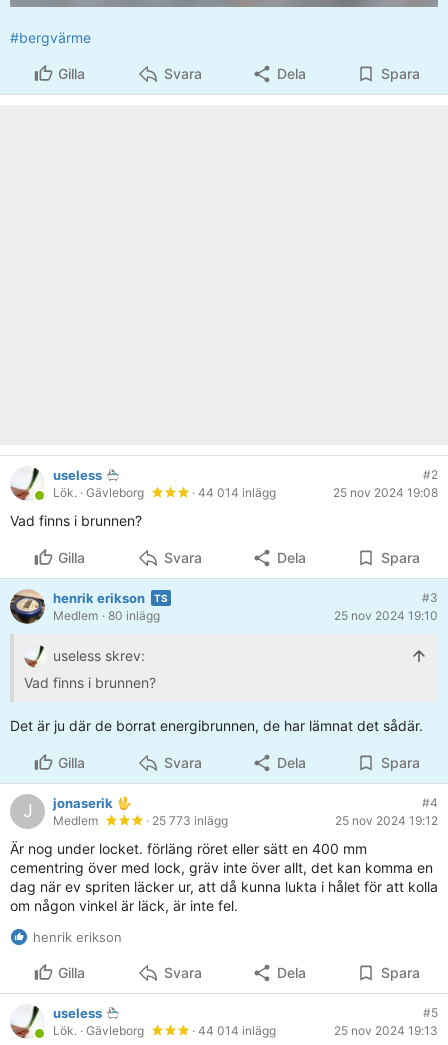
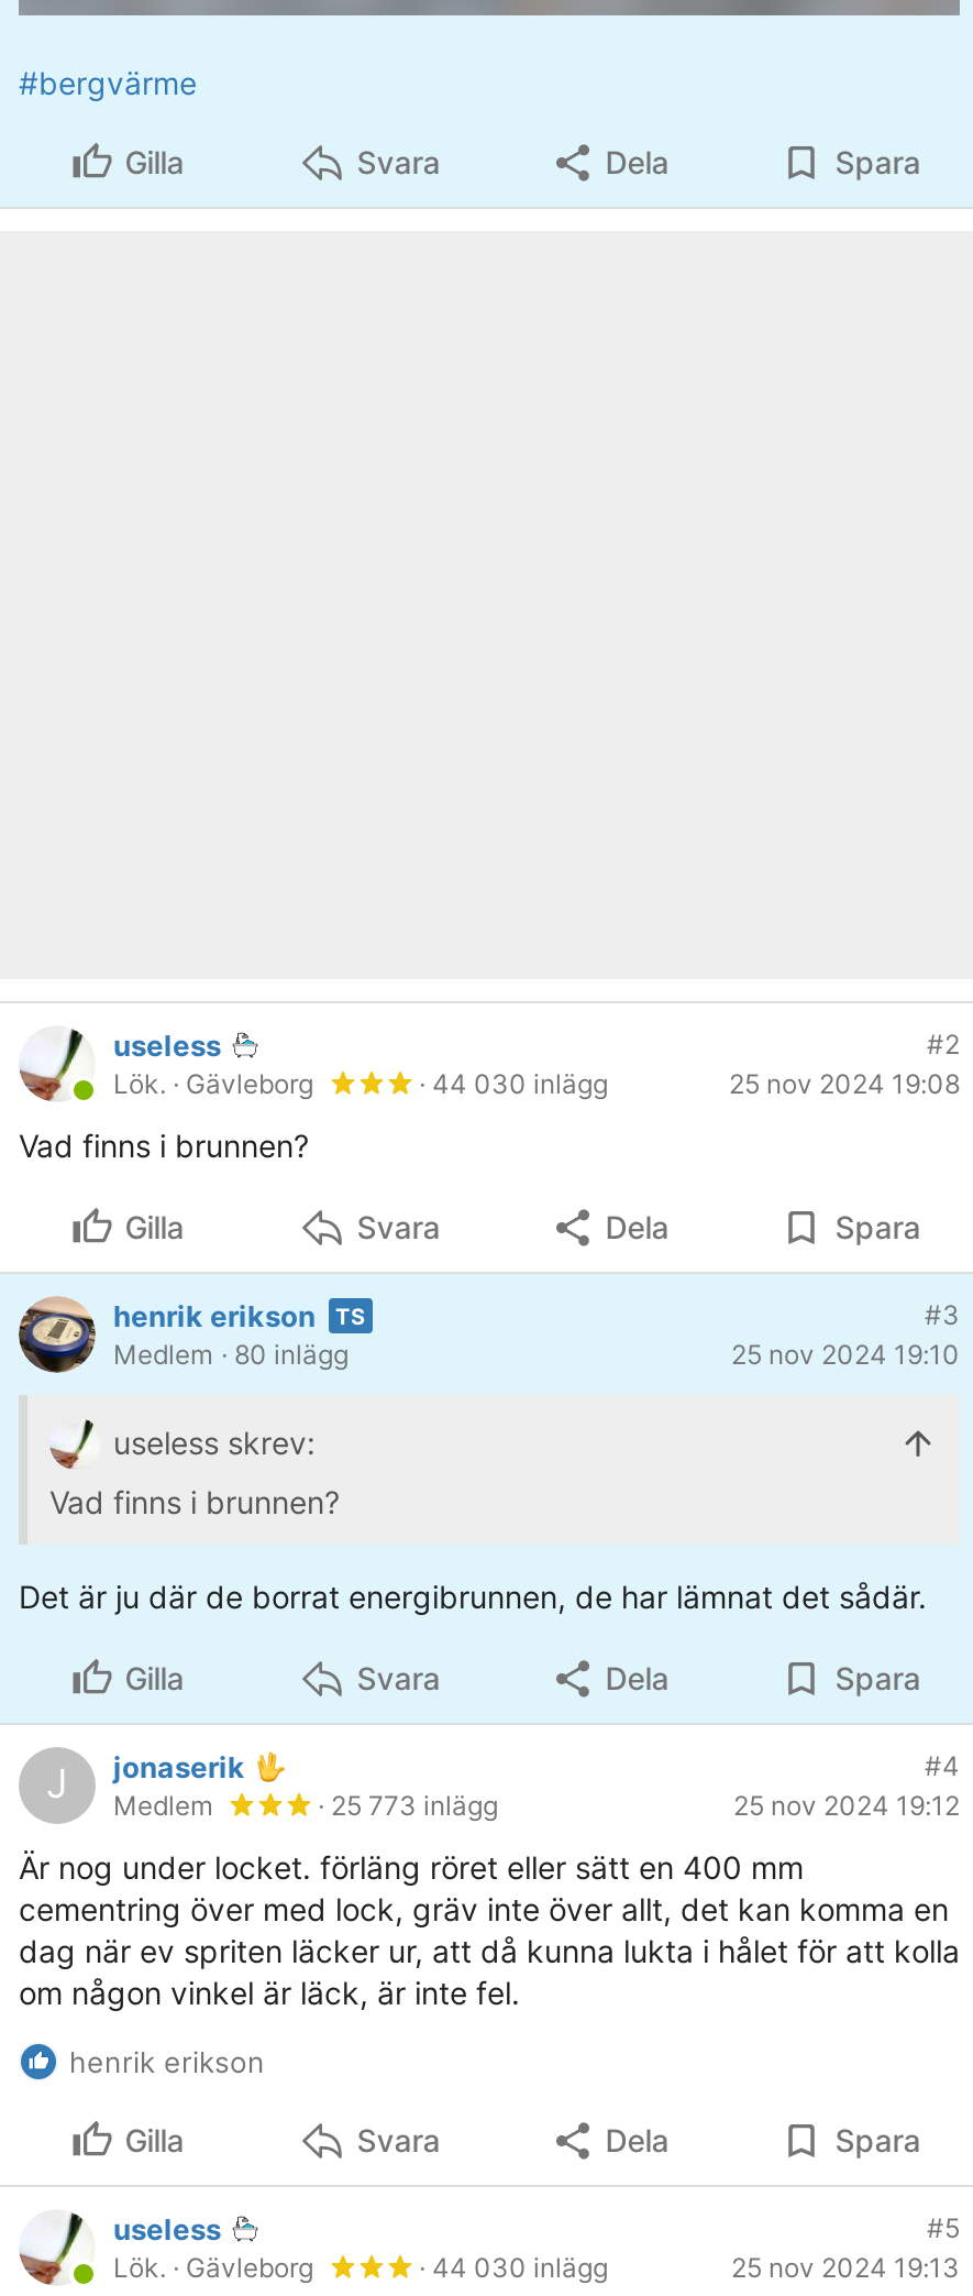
[189,485,276,500] · 44 014 inlägg -> [412,1066,608,1099] · 44 030 inlägg
[189,1023,276,1038] · 44 014 inlägg -> [412,2250,608,2283] · 44 030 inlägg

